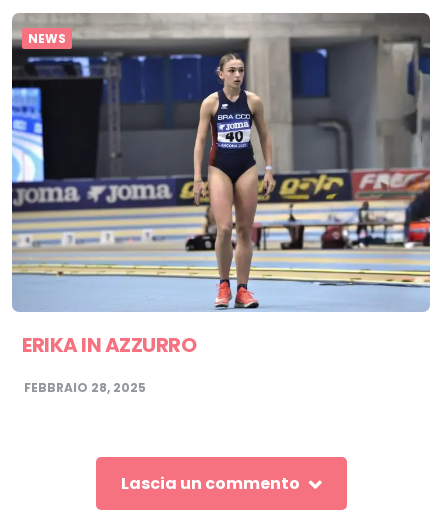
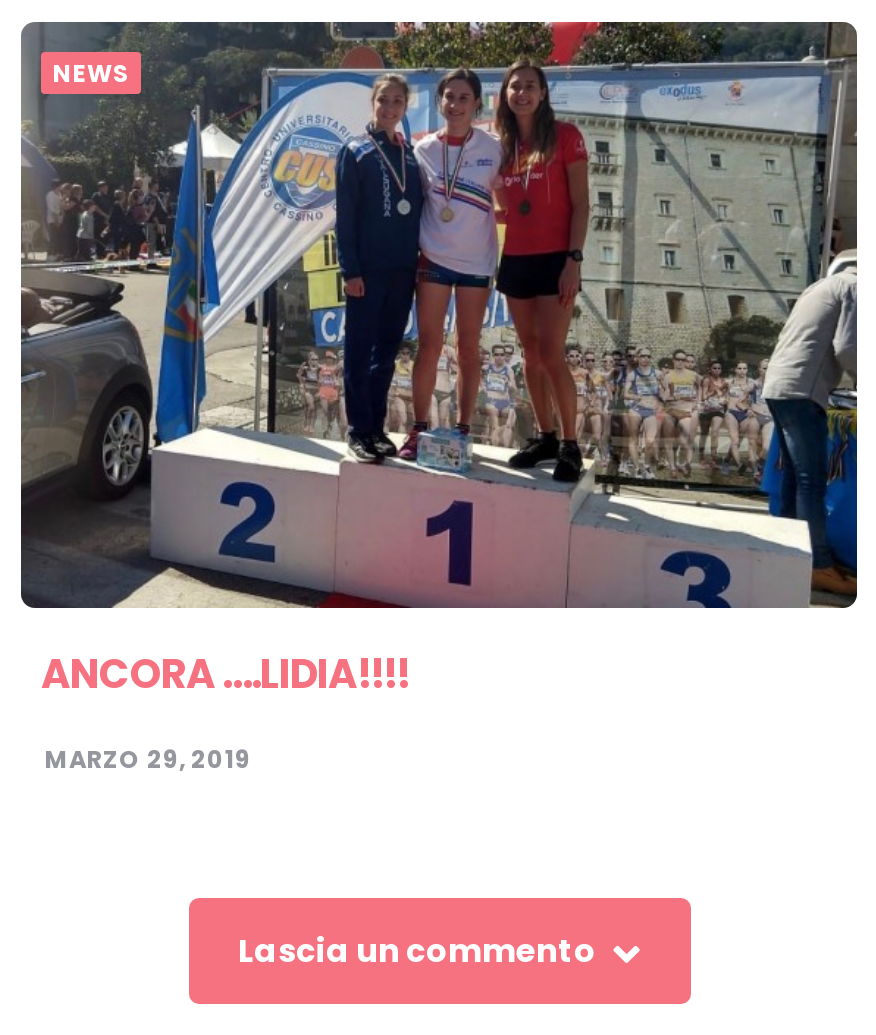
[11,13,431,359] [image] | ERIKA IN AZZURRO -> [19,21,859,703] [image] | ANCORA ….LIDIA!!!!
[24,379,146,396] FEBBRAIO 28, 2025 -> [45,743,251,777] MARZO 29, 2019

